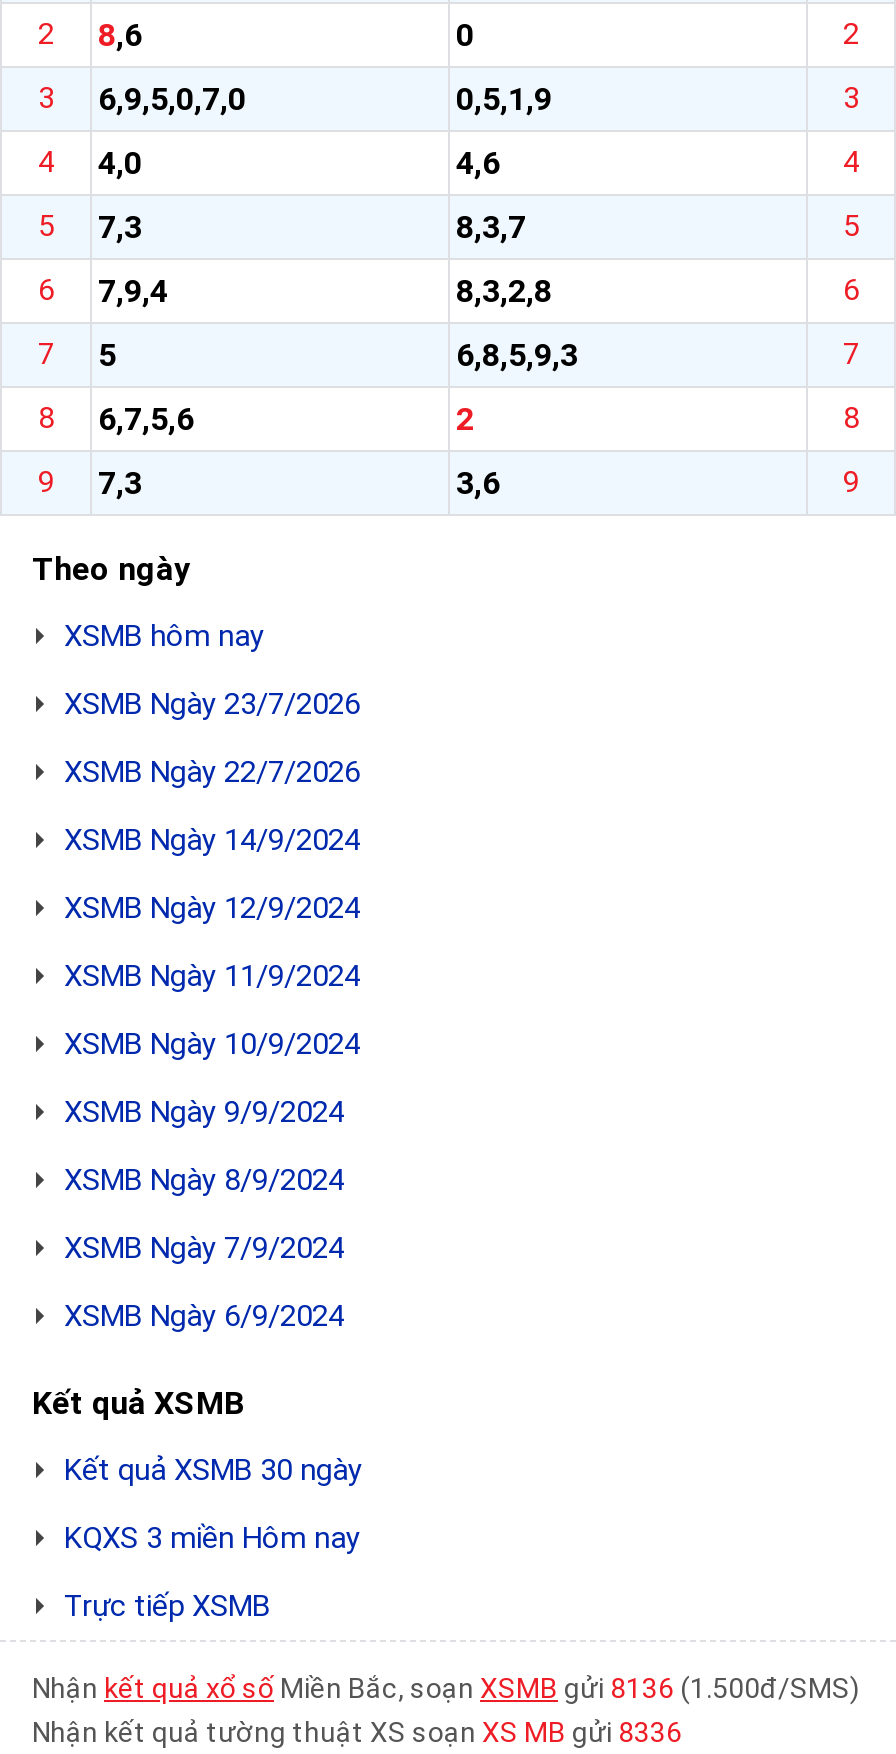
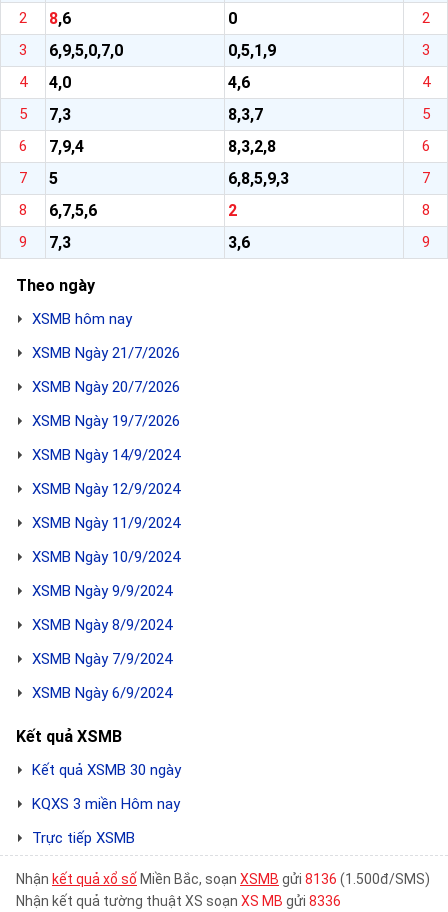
[64,686,360,790] XSMB Ngày 23/7/2026 | XSMB Ngày 22/7/2026 -> [32,344,180,430] XSMB Ngày 21/7/2026 | XSMB Ngày 20/7/2026 | XSMB Ngày 19/7/2026

